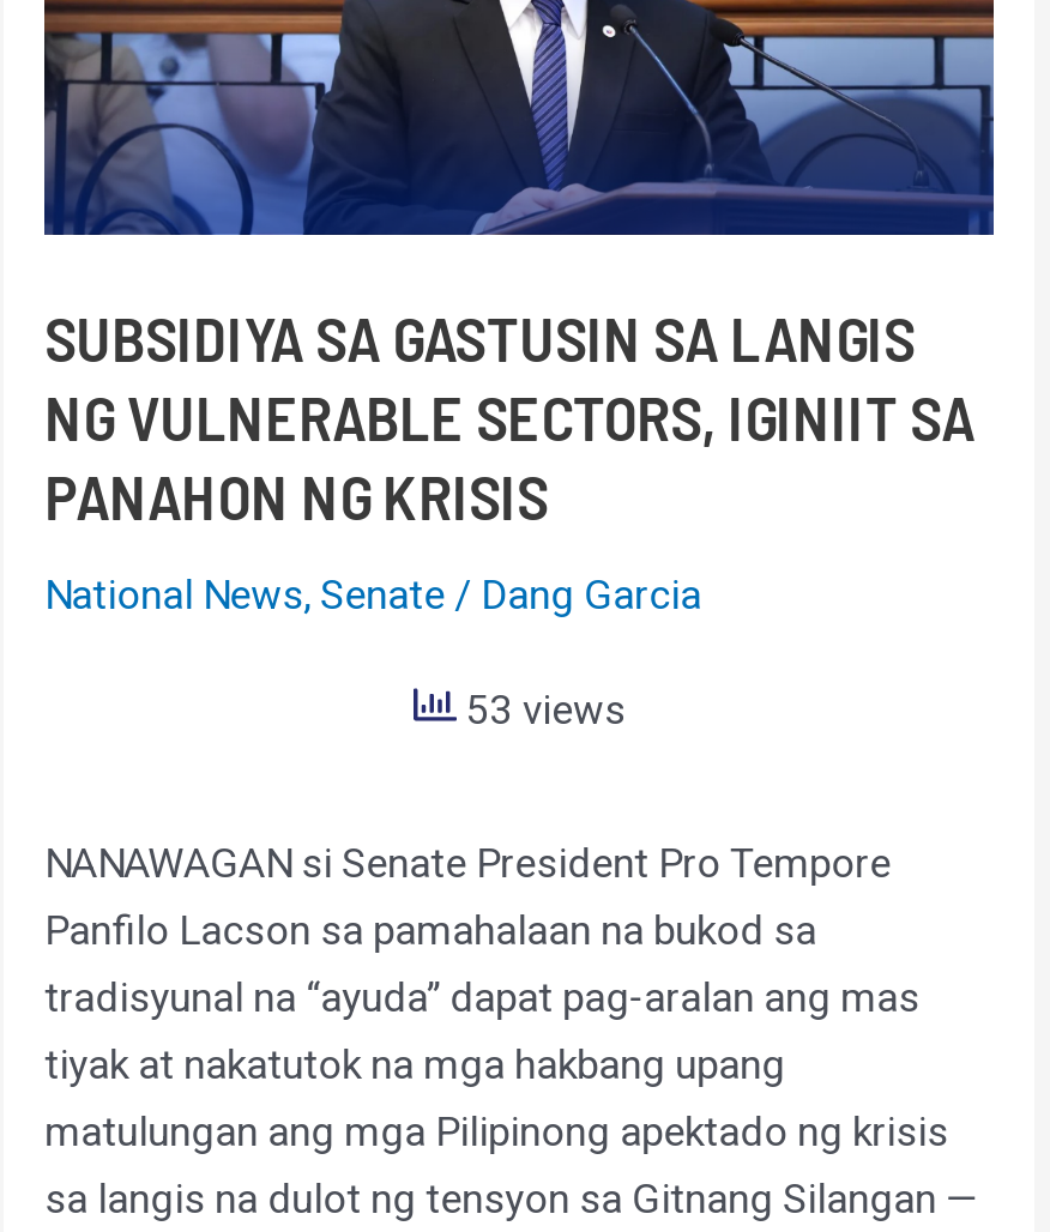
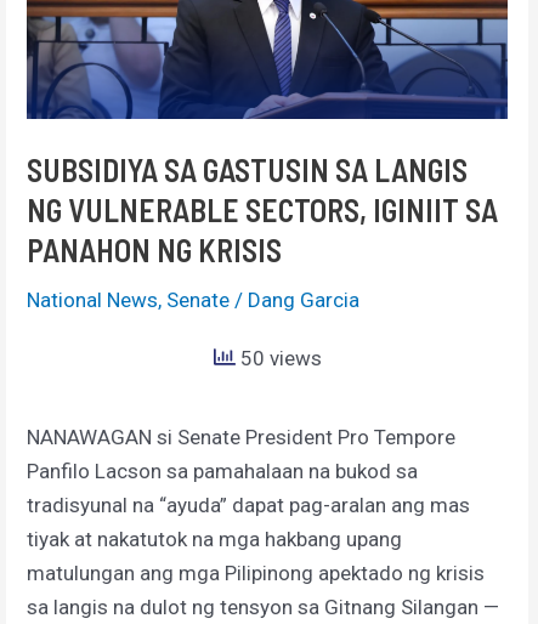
[455,684,626,732] 53 views -> [235,346,321,371] 50 views

